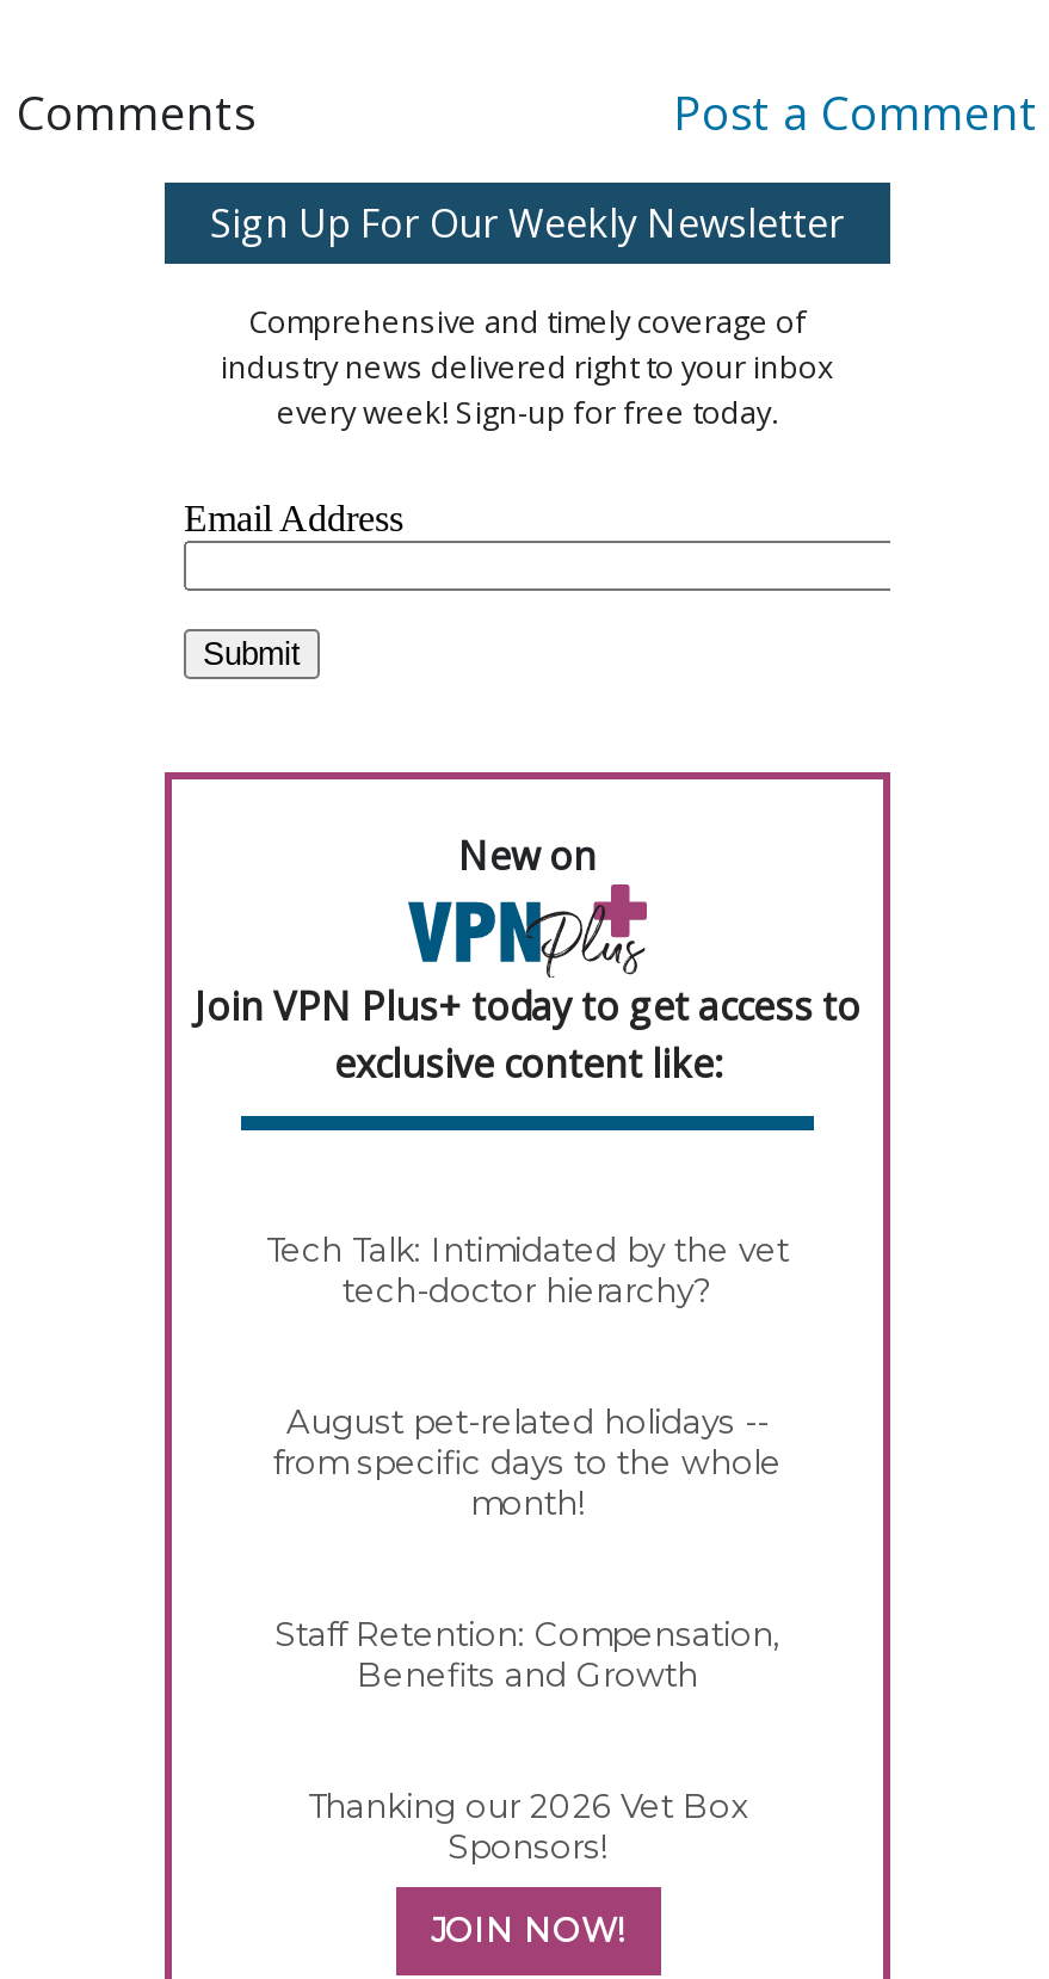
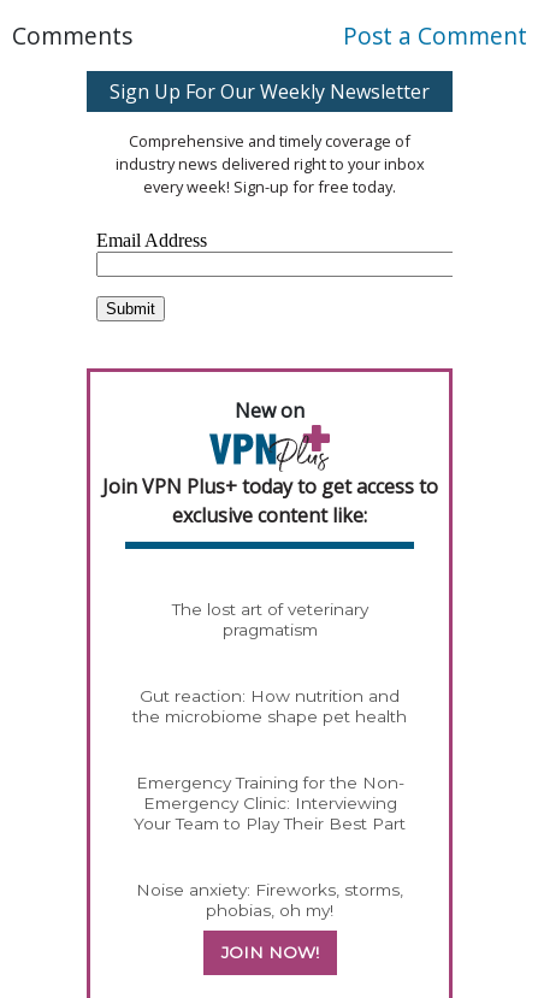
[266,1232,789,1310] Tech Talk: Intimidated by the vet | tech-doctor hierarchy? -> [172,600,368,640] The lost art of veterinary | pragmatism
[273,1403,782,1523] August pet-related holidays -- | from specific days to the whole | month! -> [132,687,407,726] Gut reaction: How nutrition and | the microbiome shape pet health
[274,1616,780,1695] Staff Retention: Compensation, | Benefits and Growth -> [134,773,406,834] Emergency Training for the Non- | Emergency Clinic: Interviewing | Your Team to Play Their Best Part
[308,1788,747,1867] Thanking our 2026 Vet Box | Sponsors! -> [136,881,403,920] Noise anxiety: Fireworks, storms, | phobias, oh my!

